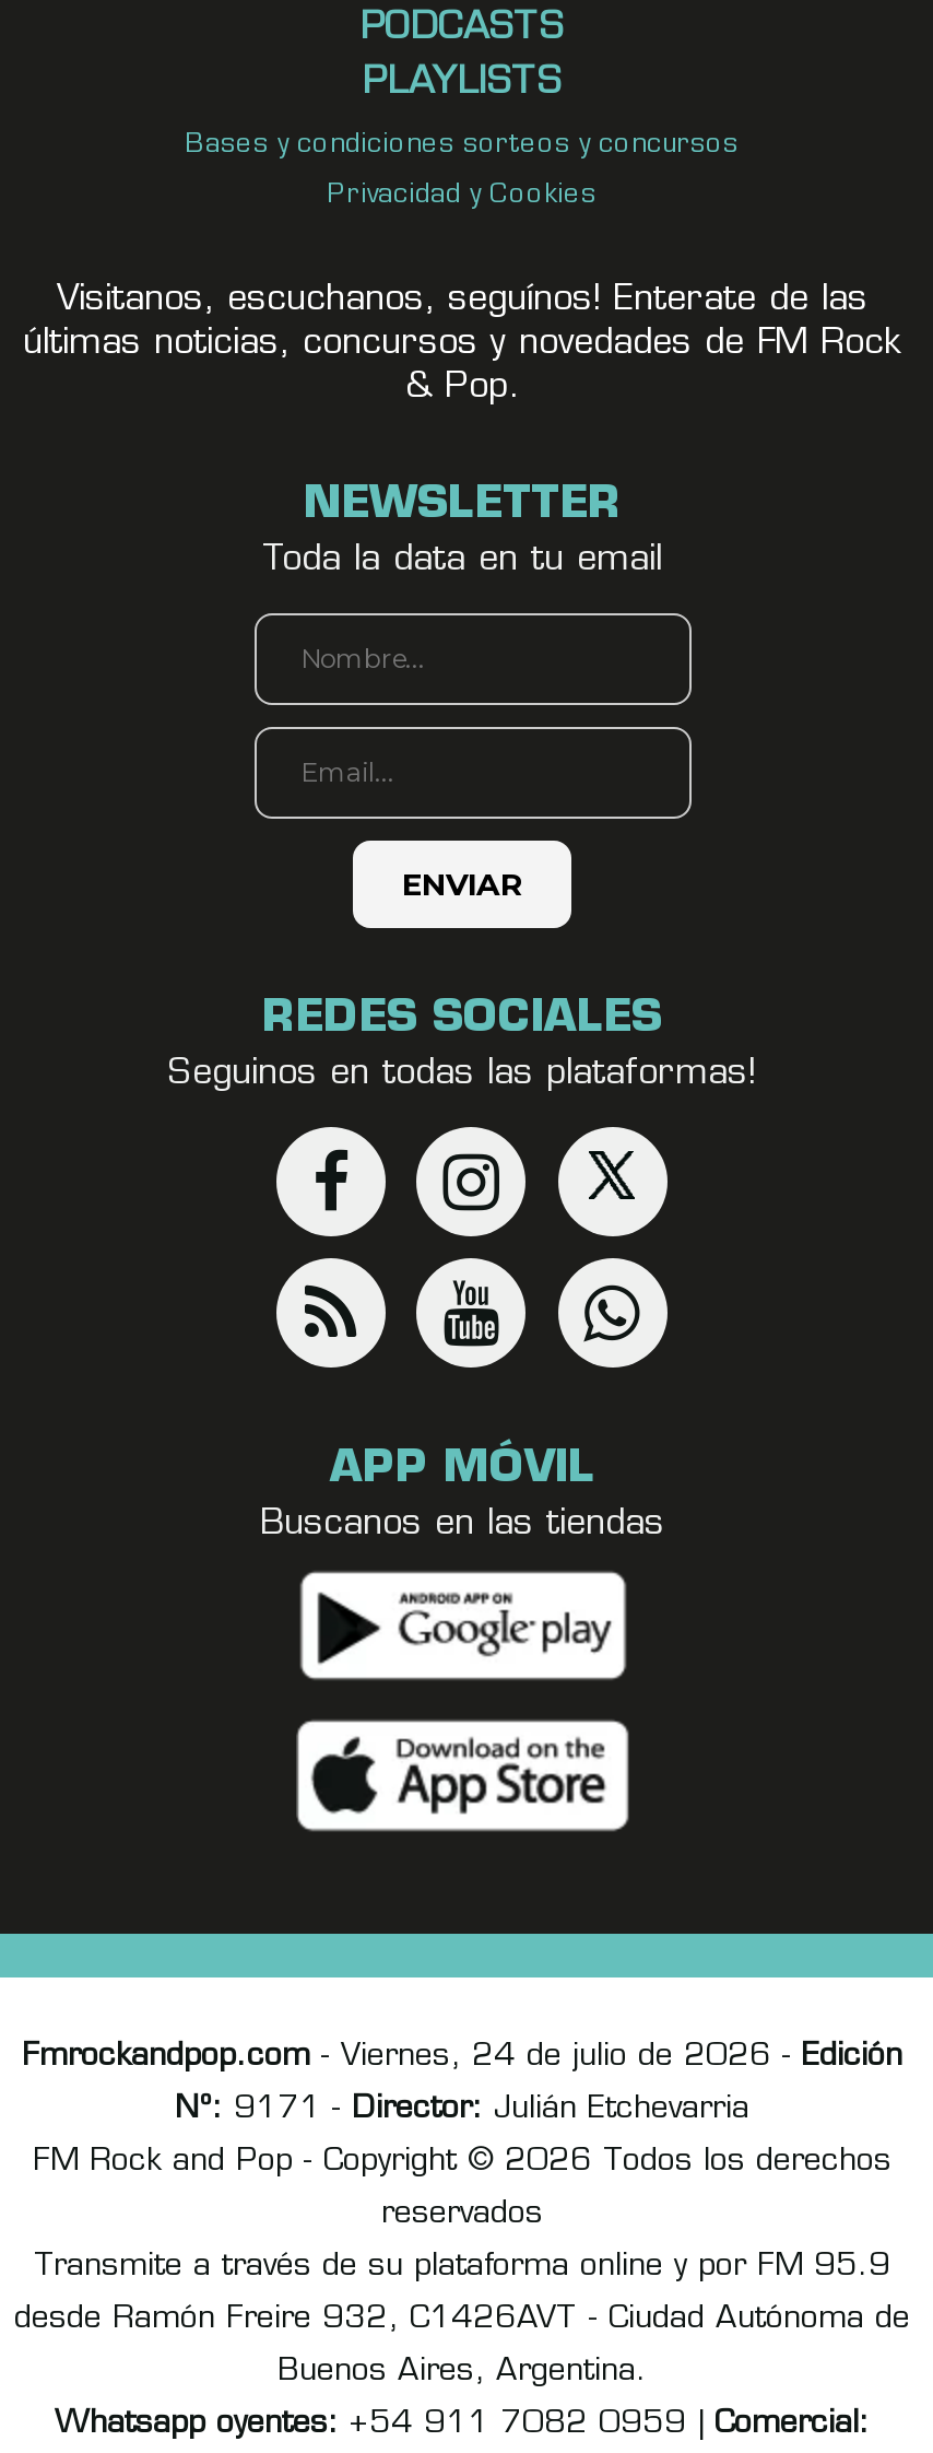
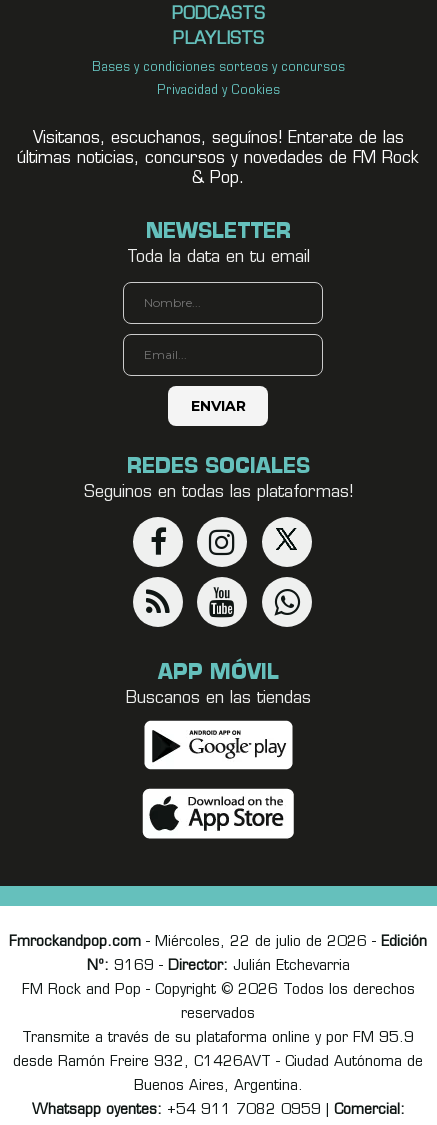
[22,2041,902,2073] Fmrockandpop.com - Viernes, 24 de julio de 2026 - Edición -> [9,935,427,950] Fmrockandpop.com - Miércoles, 22 de julio de 2026 - Edición
[175,2093,749,2126] Nº: 9171 - Director: Julián Etchevarria -> [86,959,349,974] Nº: 9169 - Director: Julián Etchevarria

